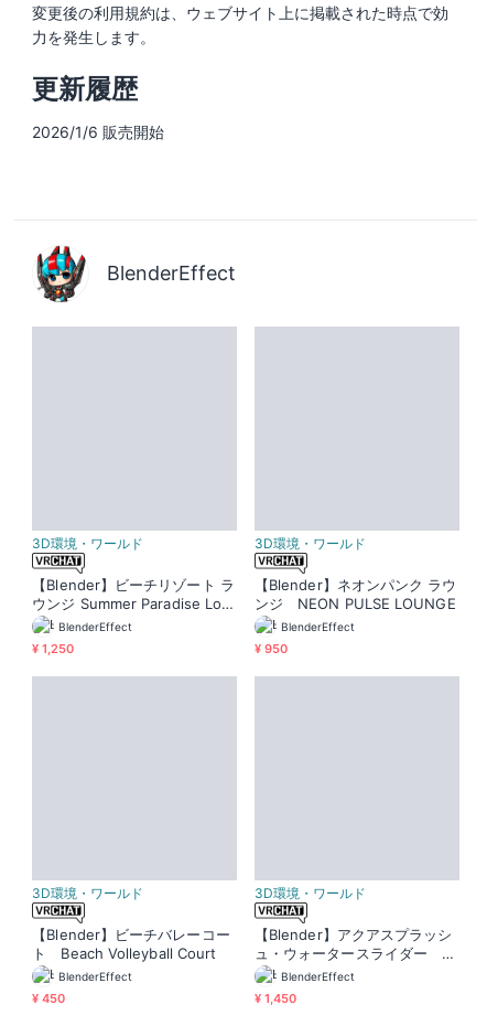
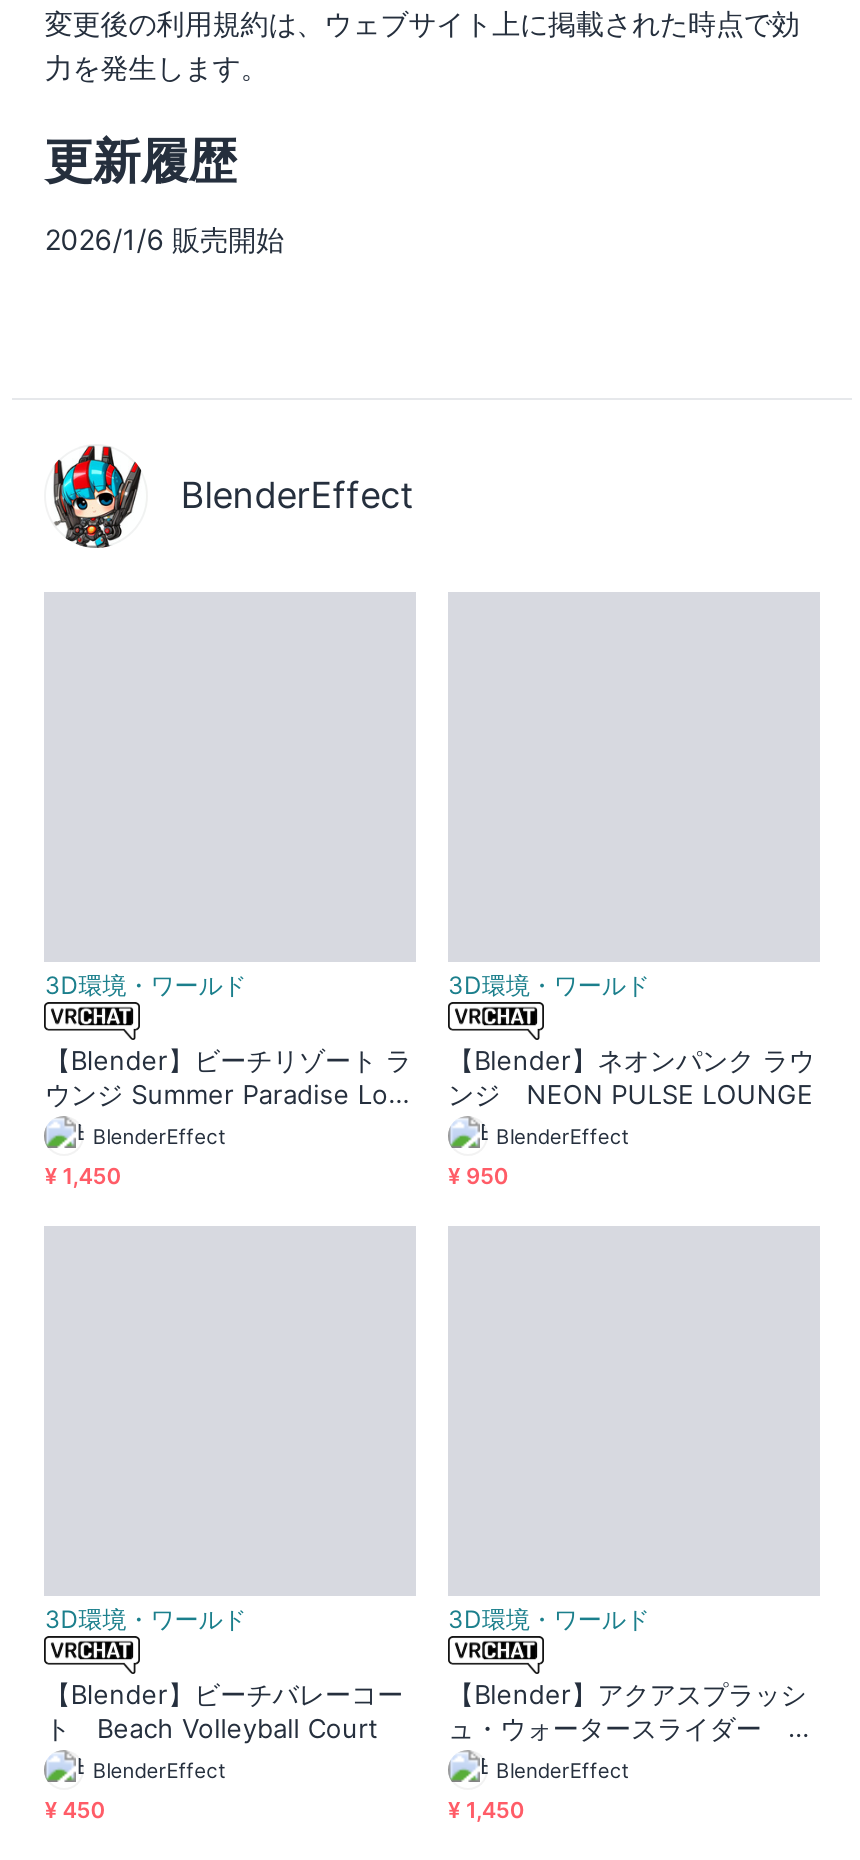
[32,641,74,656] ¥ 1,250 -> [45,1161,120,1189] ¥ 1,450

